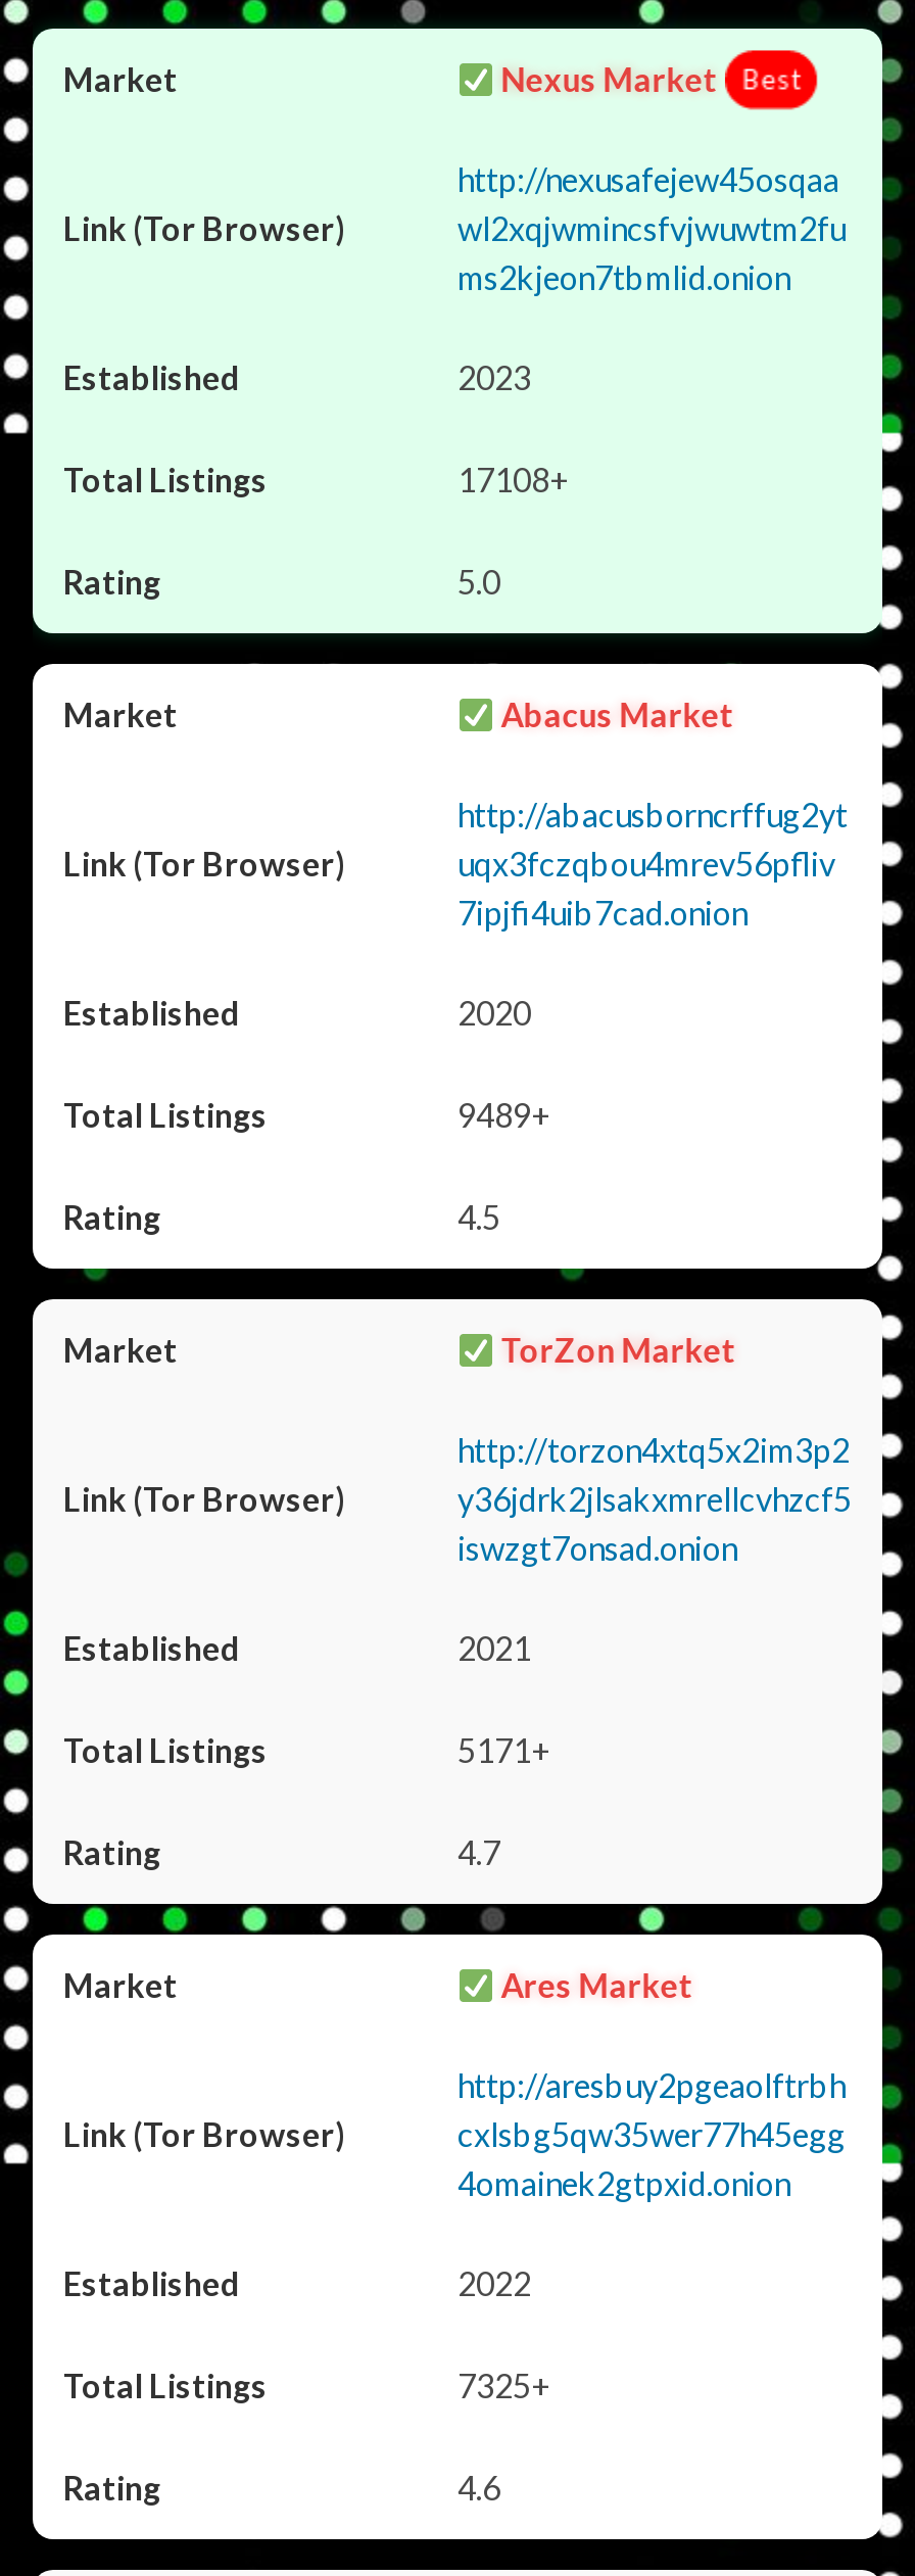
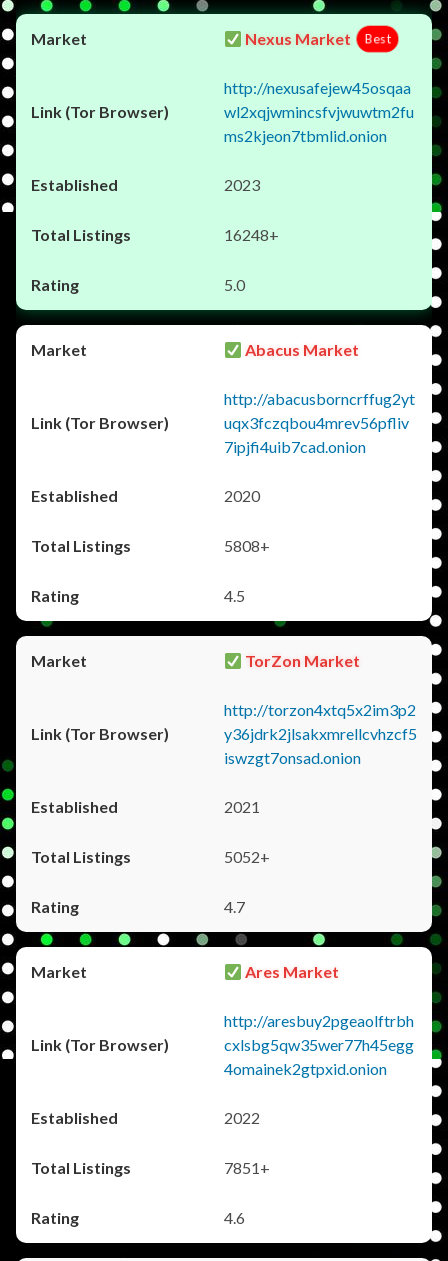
[457,460,570,498] 17108+ -> [224,225,279,244] 16248+
[457,1095,551,1134] 9489+ -> [224,536,270,555] 5808+
[457,1730,551,1769] 5171+ -> [224,847,270,866] 5052+
[457,2366,551,2404] 7325+ -> [224,1158,270,1177] 7851+

